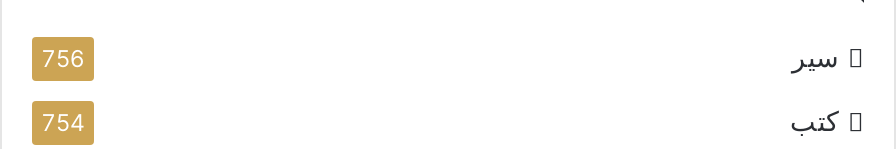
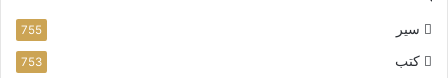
[42,46,84,74] 756 -> [21,23,42,37] 755
[42,110,84,138] 754 -> [21,55,42,69] 753

